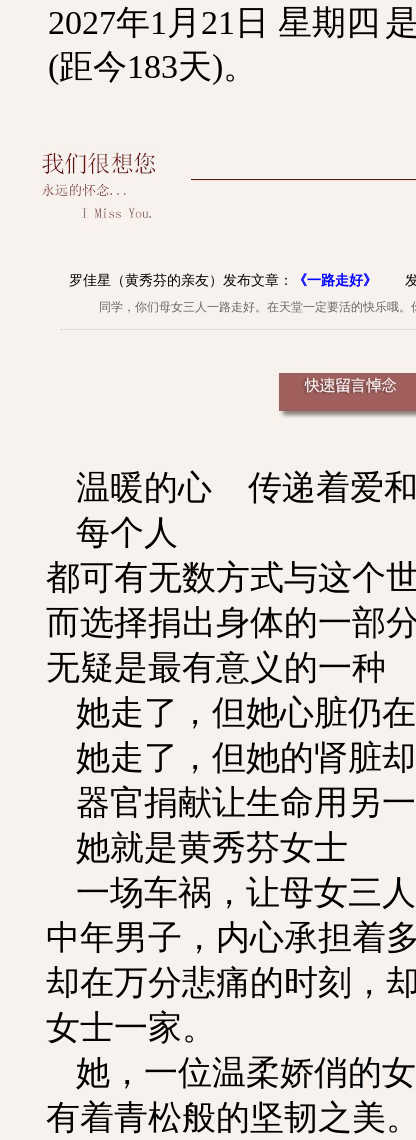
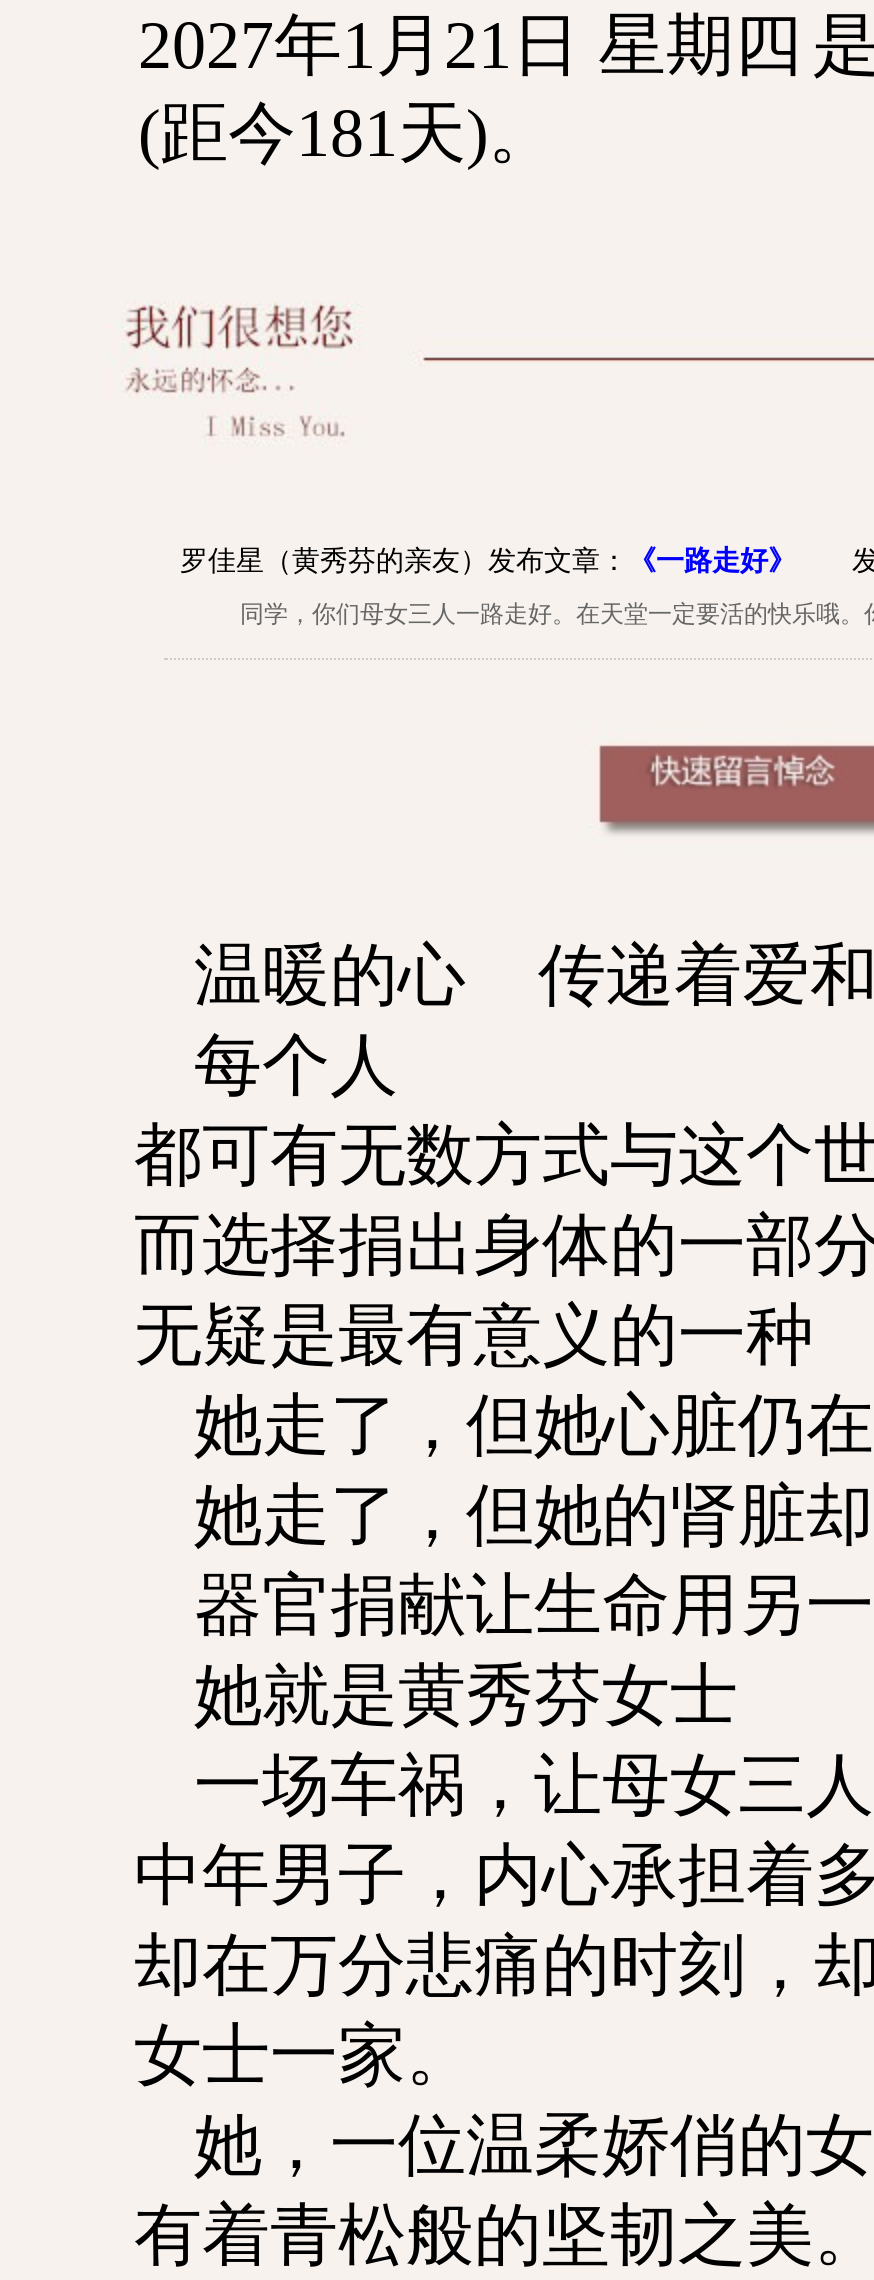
[48,48,257,85] (距今183天)。 -> [138,96,556,170] (距今181天)。

